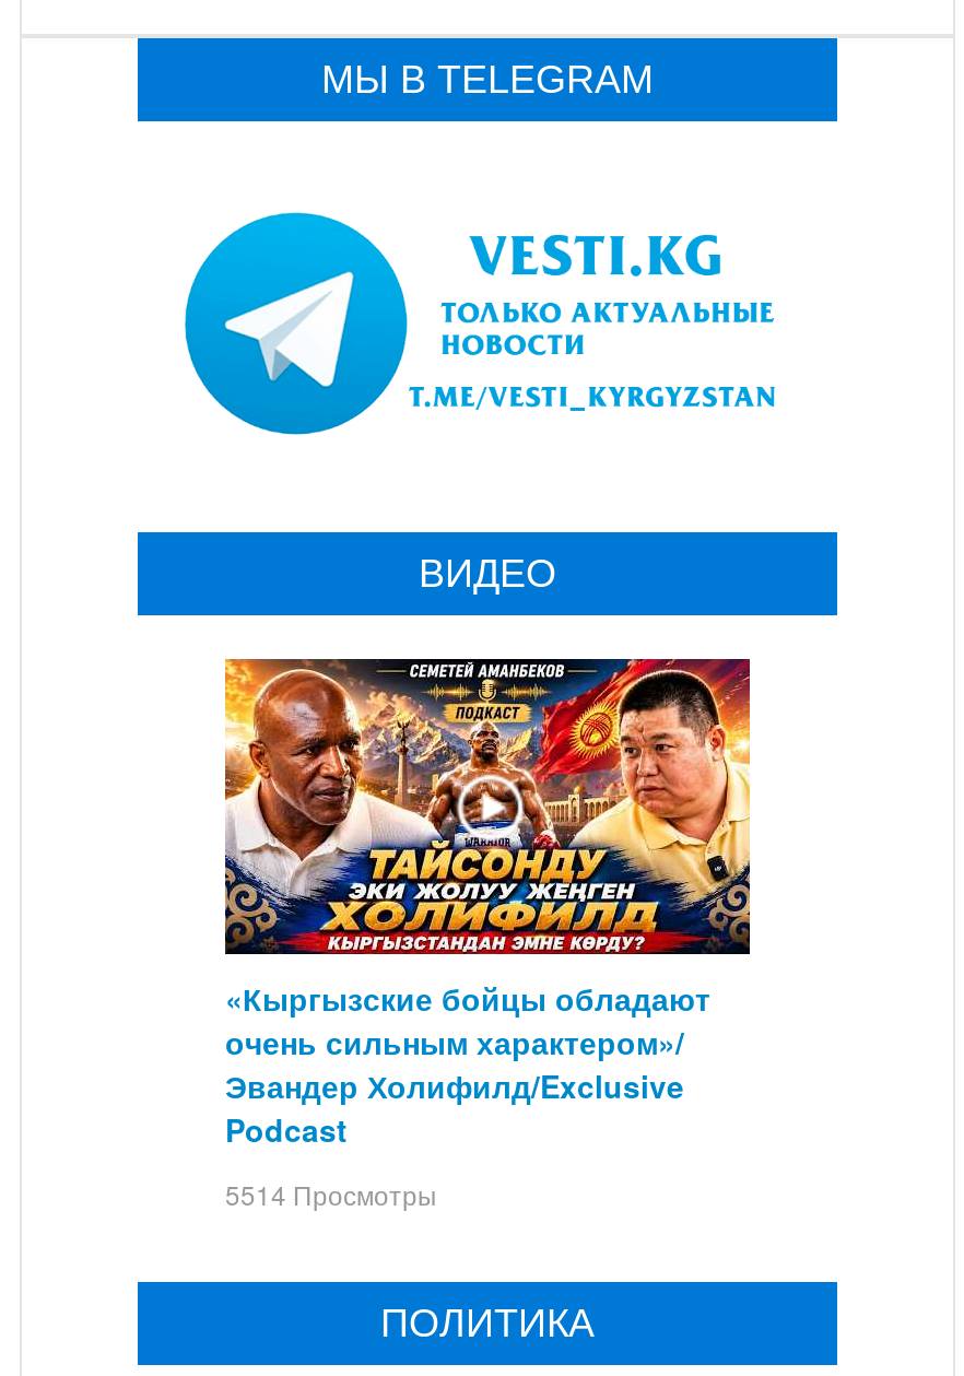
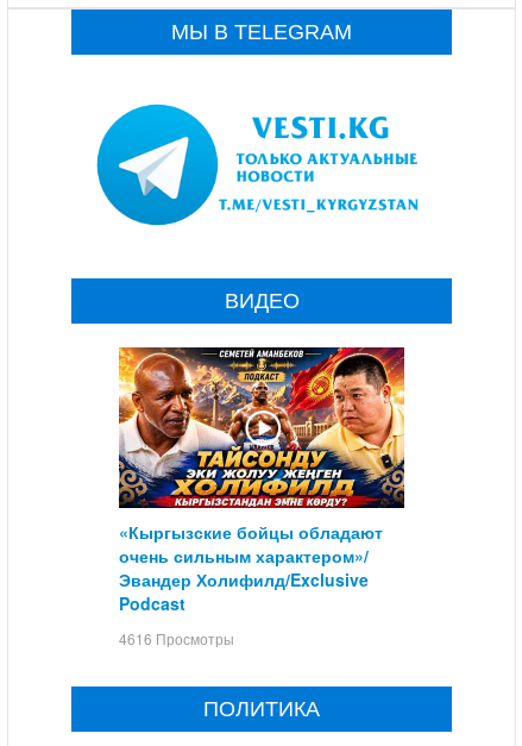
[225,1174,437,1212] 5514 Просмотры -> [119,628,234,648] 4616 Просмотры

